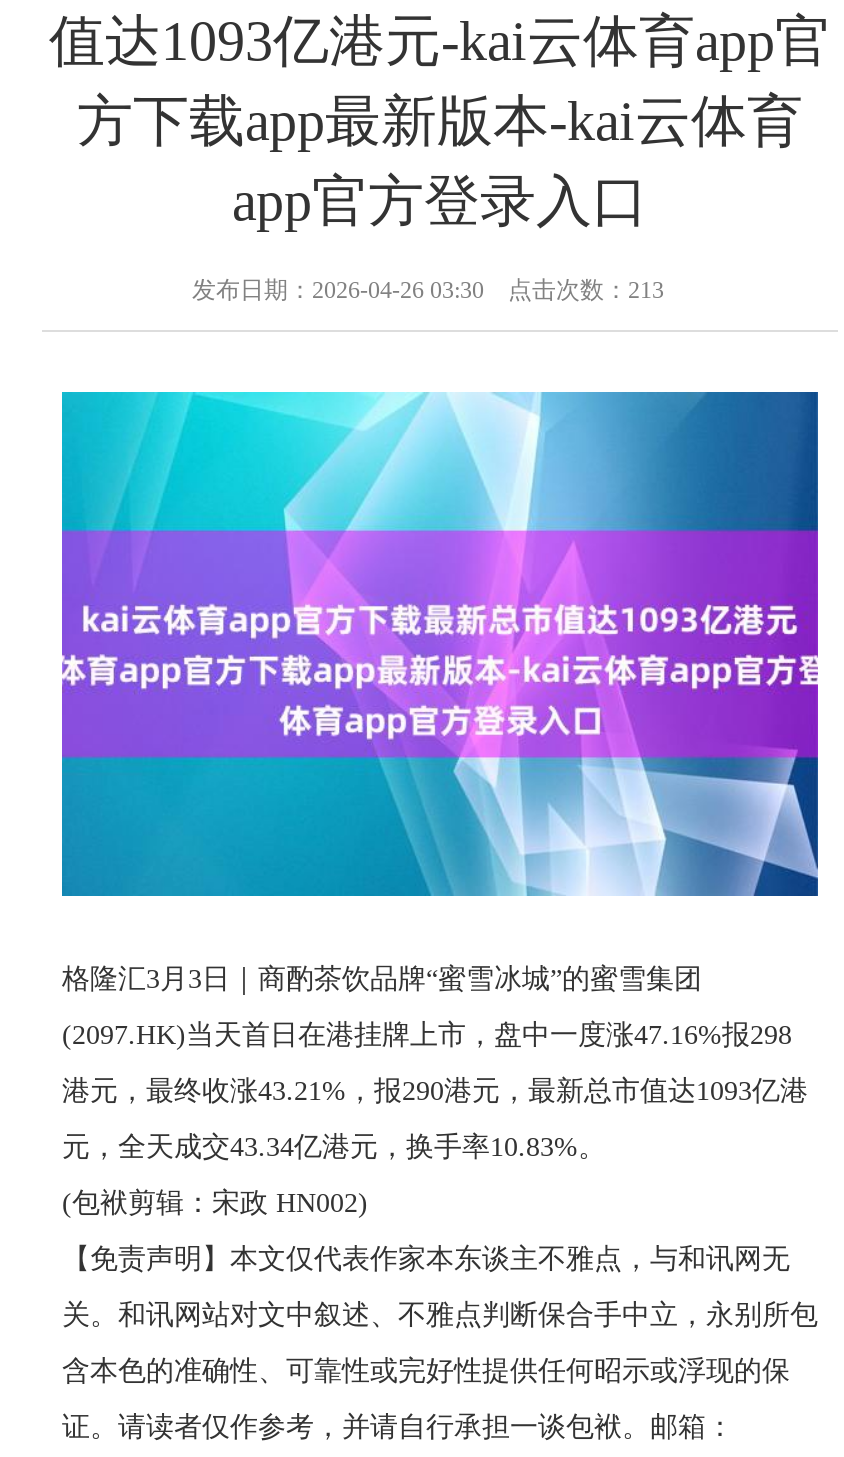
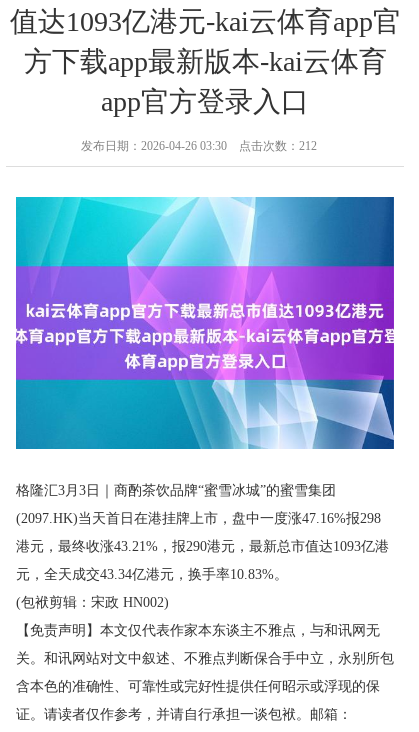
[192,275,664,303] 发布日期：2026-04-26 03:30 点击次数：213 -> [81,139,317,153] 发布日期：2026-04-26 03:30 点击次数：212

